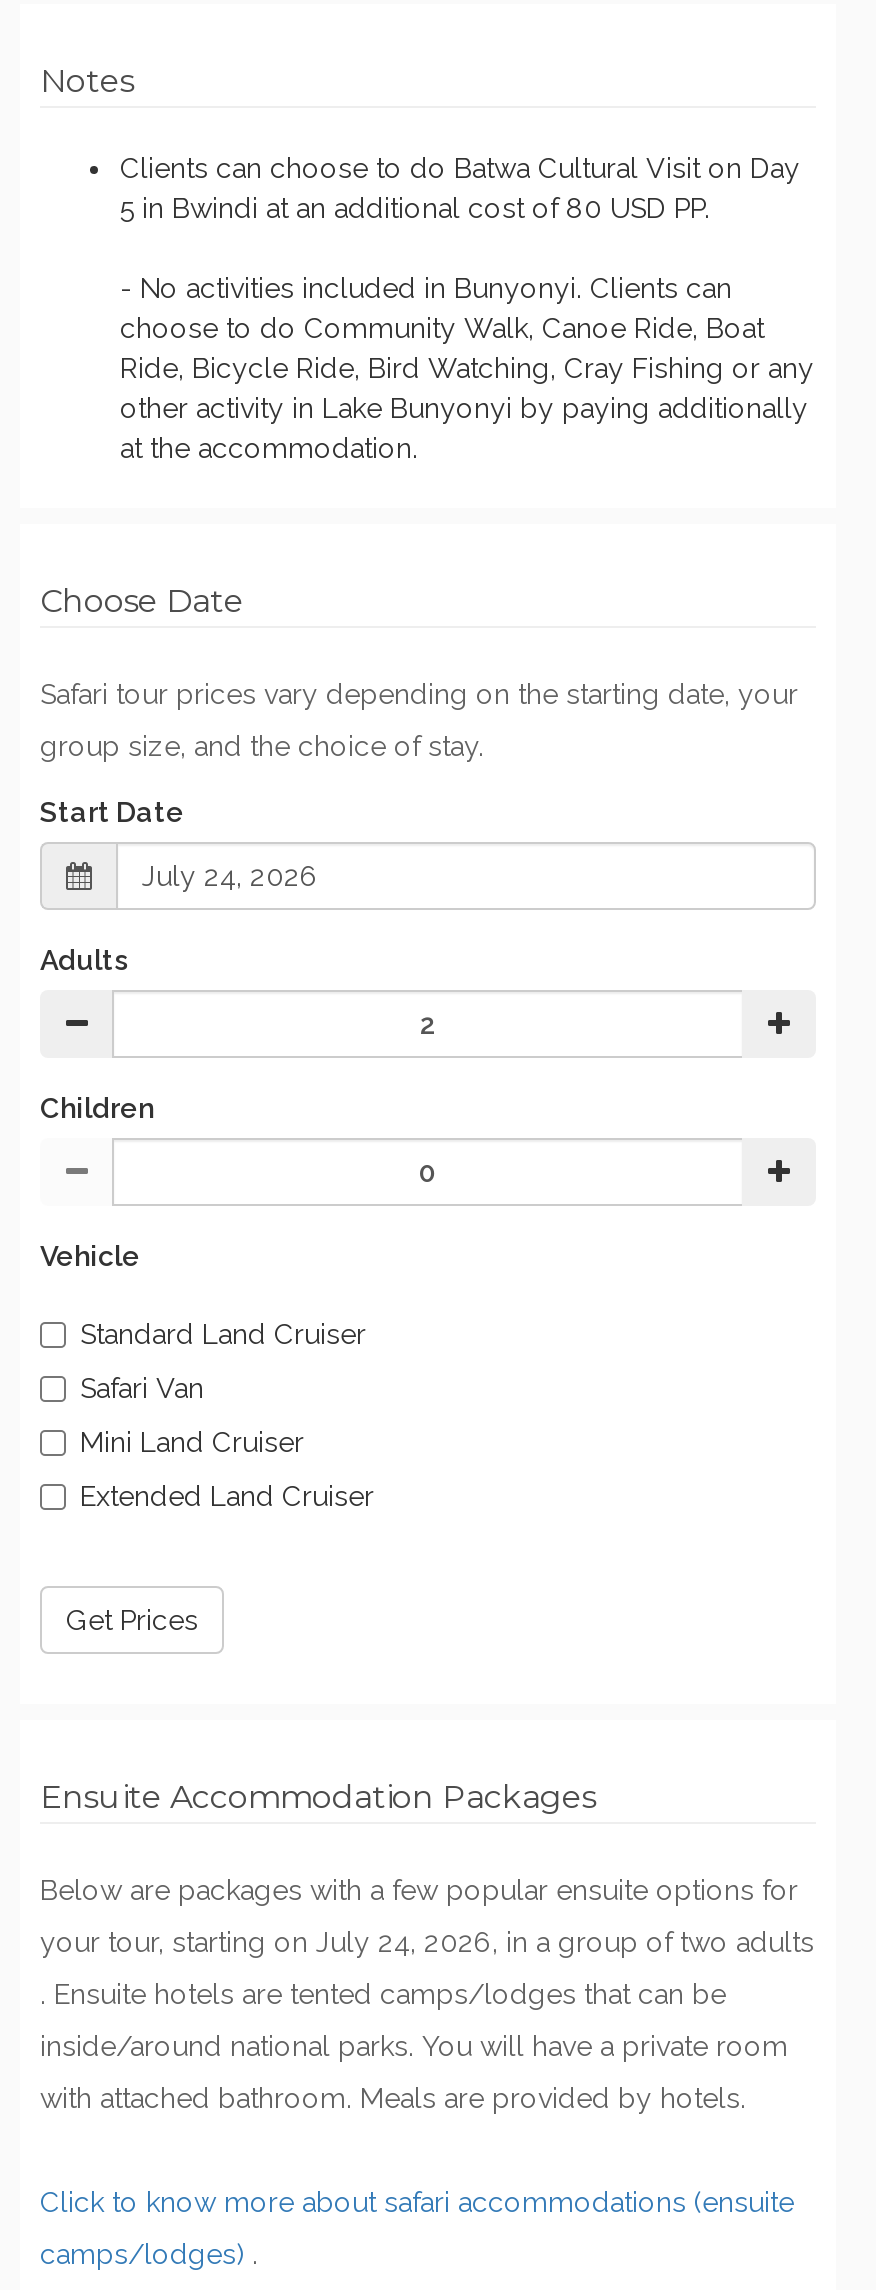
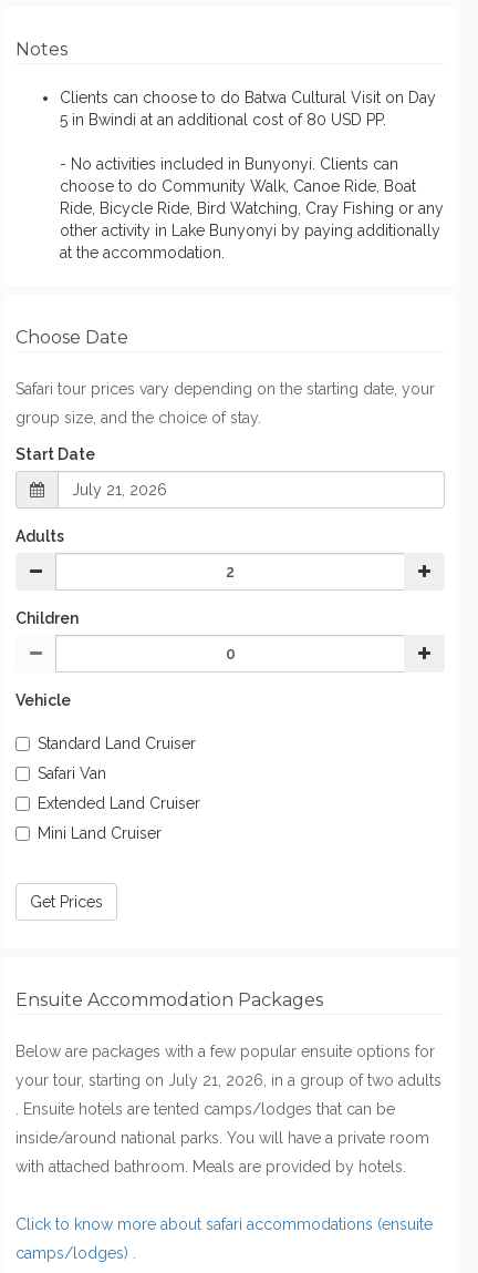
moved [80,1426,304,1458] -> [38,824,162,842]: Mini Land Cruiser
moved [80,1480,374,1512] -> [38,794,200,812]: Extended Land Cruiser
[40,1926,814,1958] your tour, starting on July 24, 2026, in a group of two adults -> [15,1071,441,1089] your tour, starting on July 21, 2026, in a group of two adults

